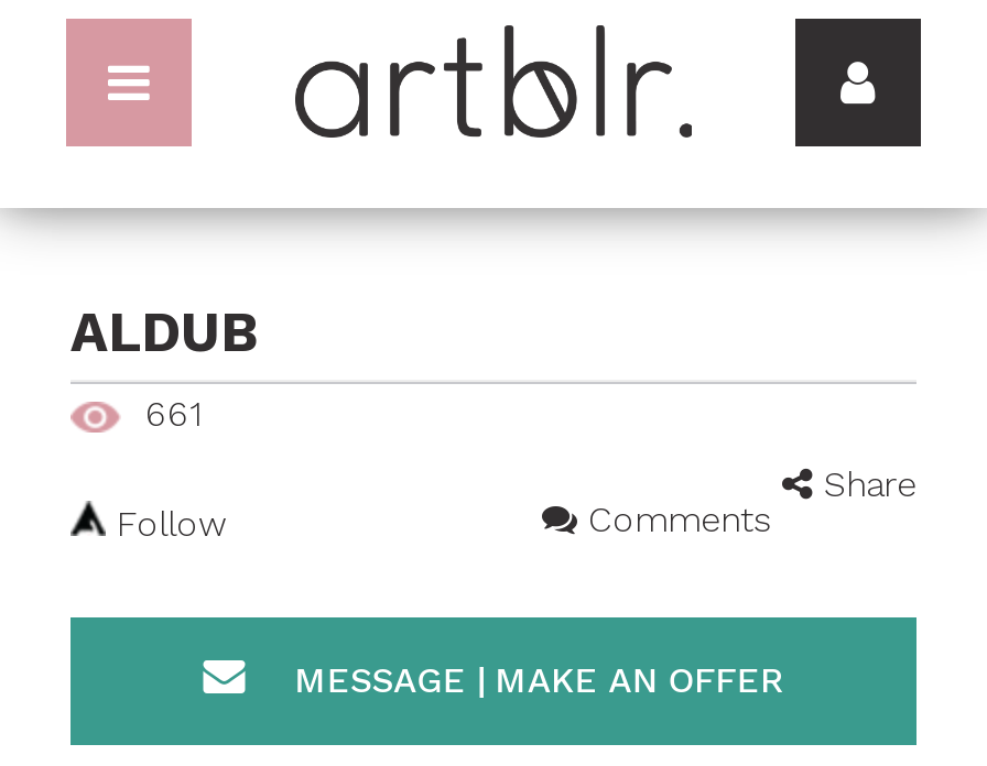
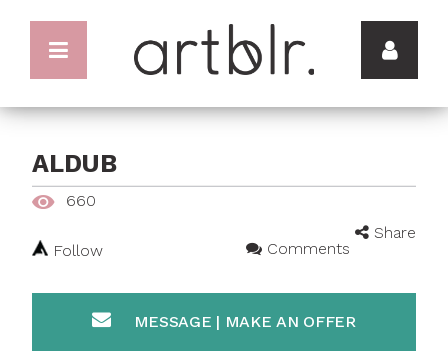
[145,393,200,435] 661 -> [66,191,96,210] 660

